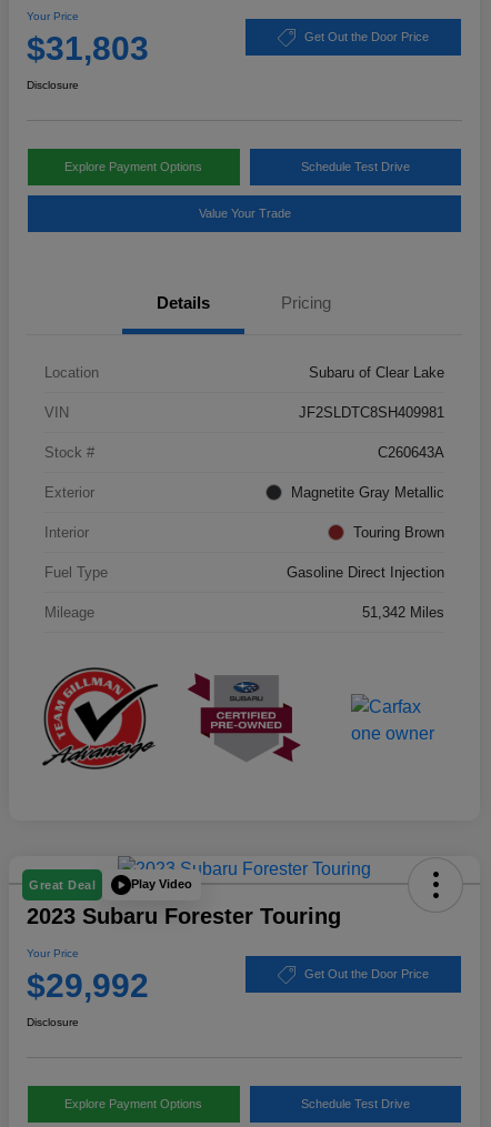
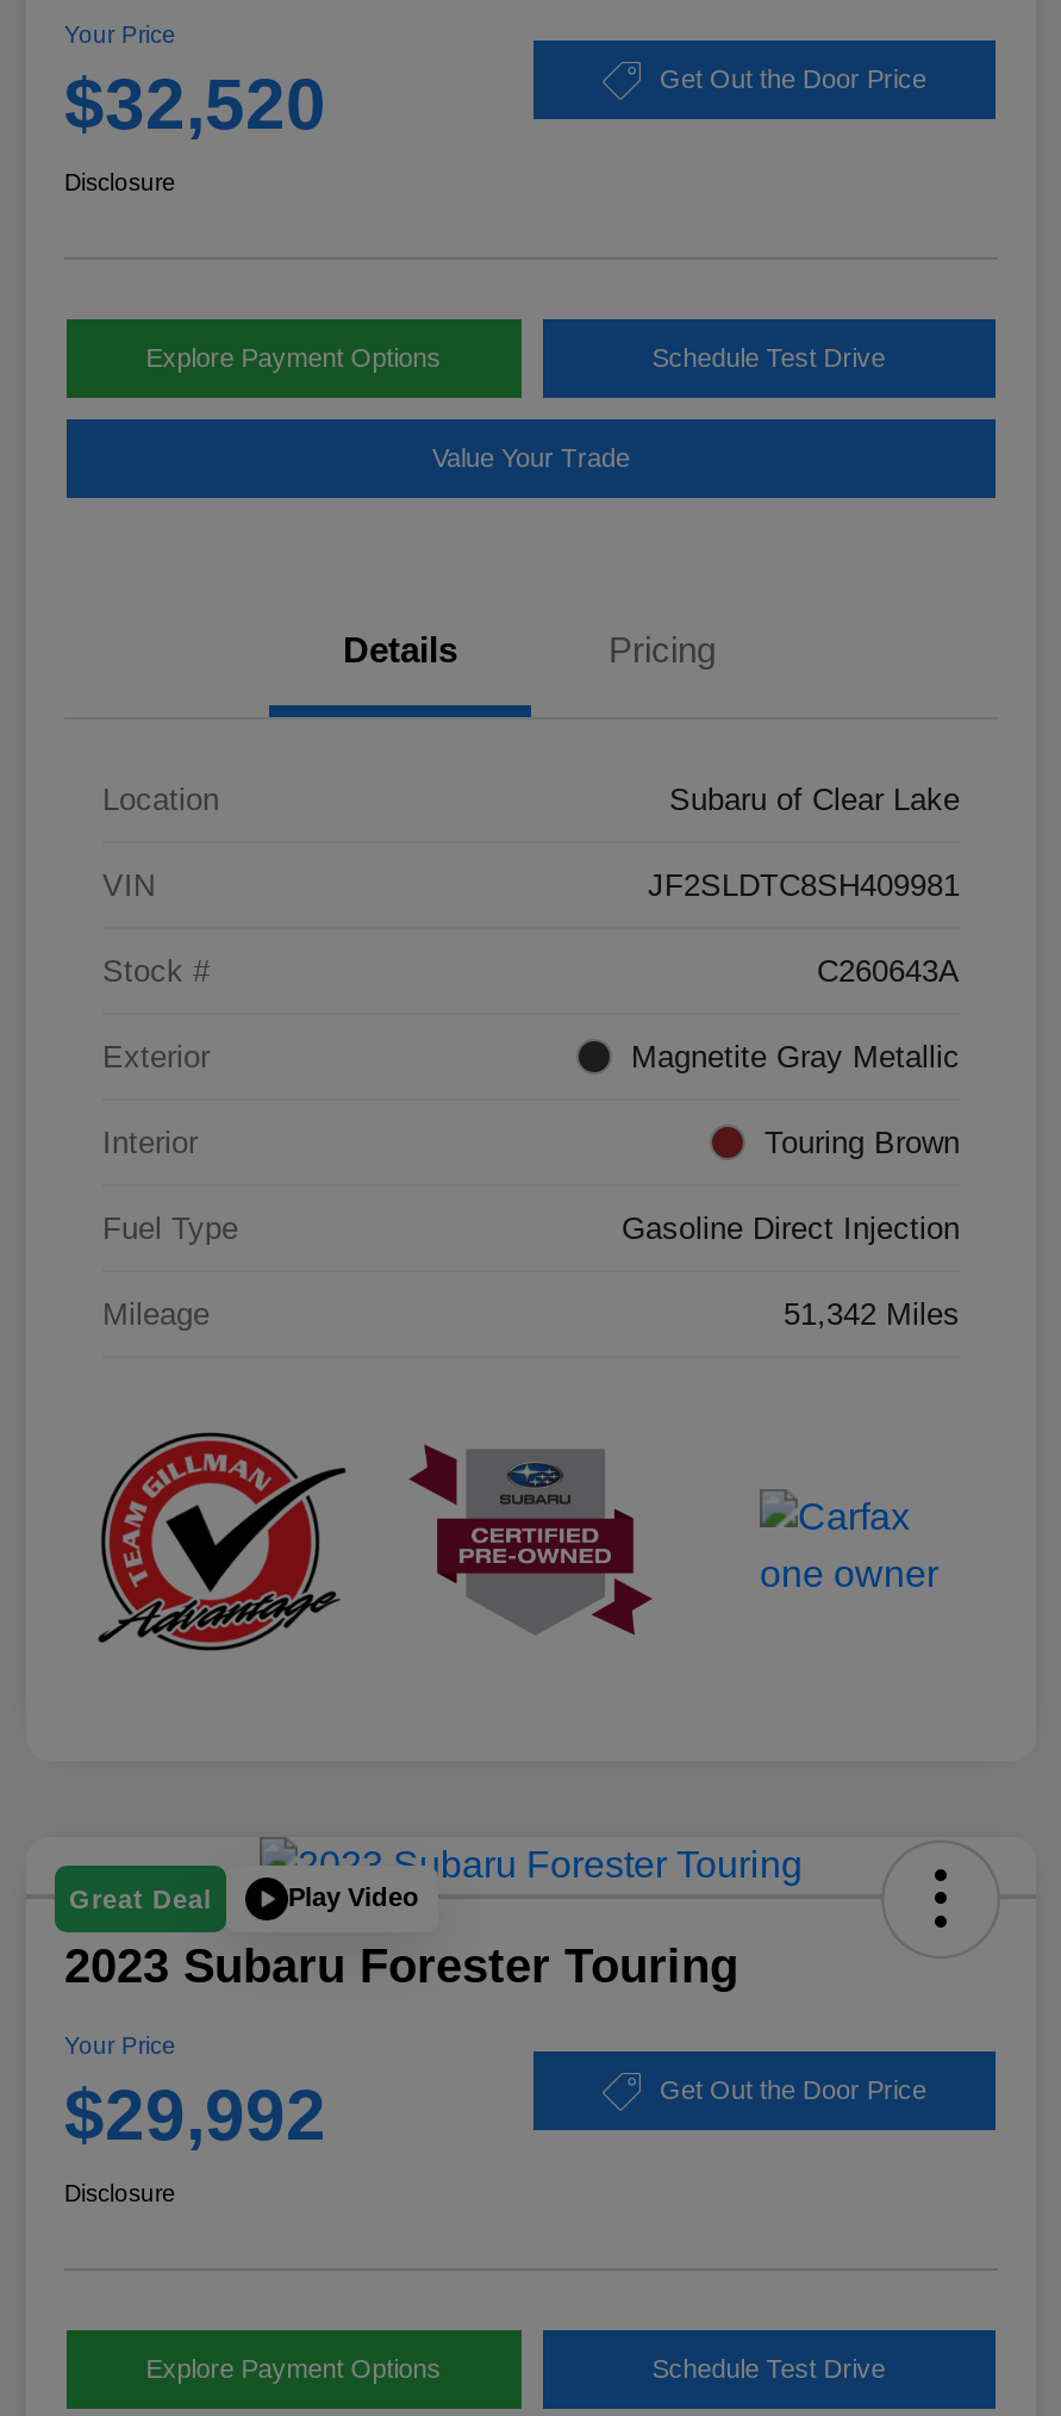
[27,30,149,67] $31,803 -> [64,64,326,143] $32,520

